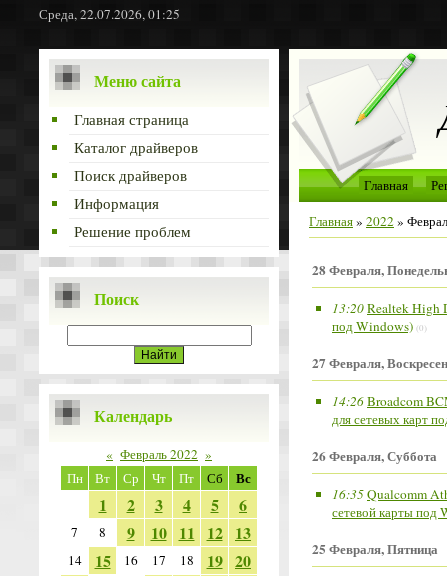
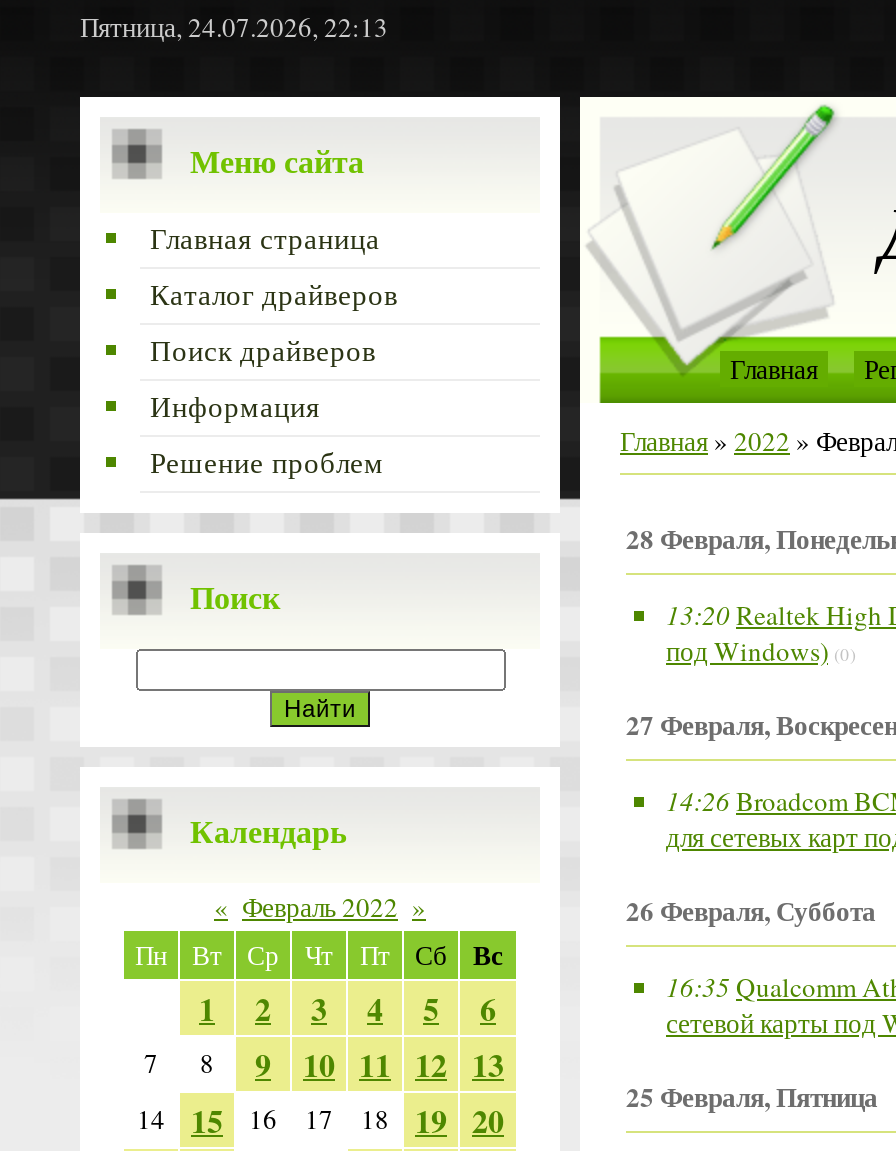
[39,5,180,23] Среда, 22.07.2026, 01:25 -> [80,9,388,45] Пятница, 24.07.2026, 22:13

